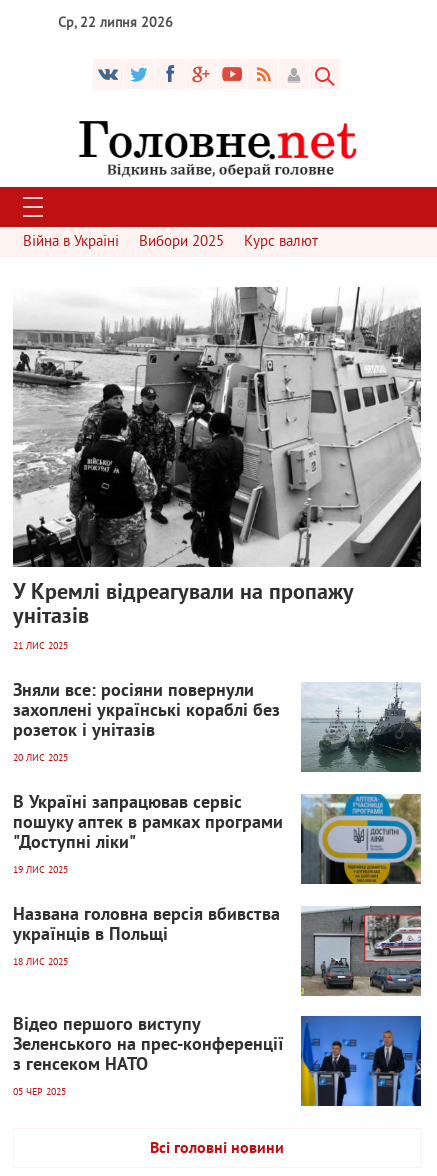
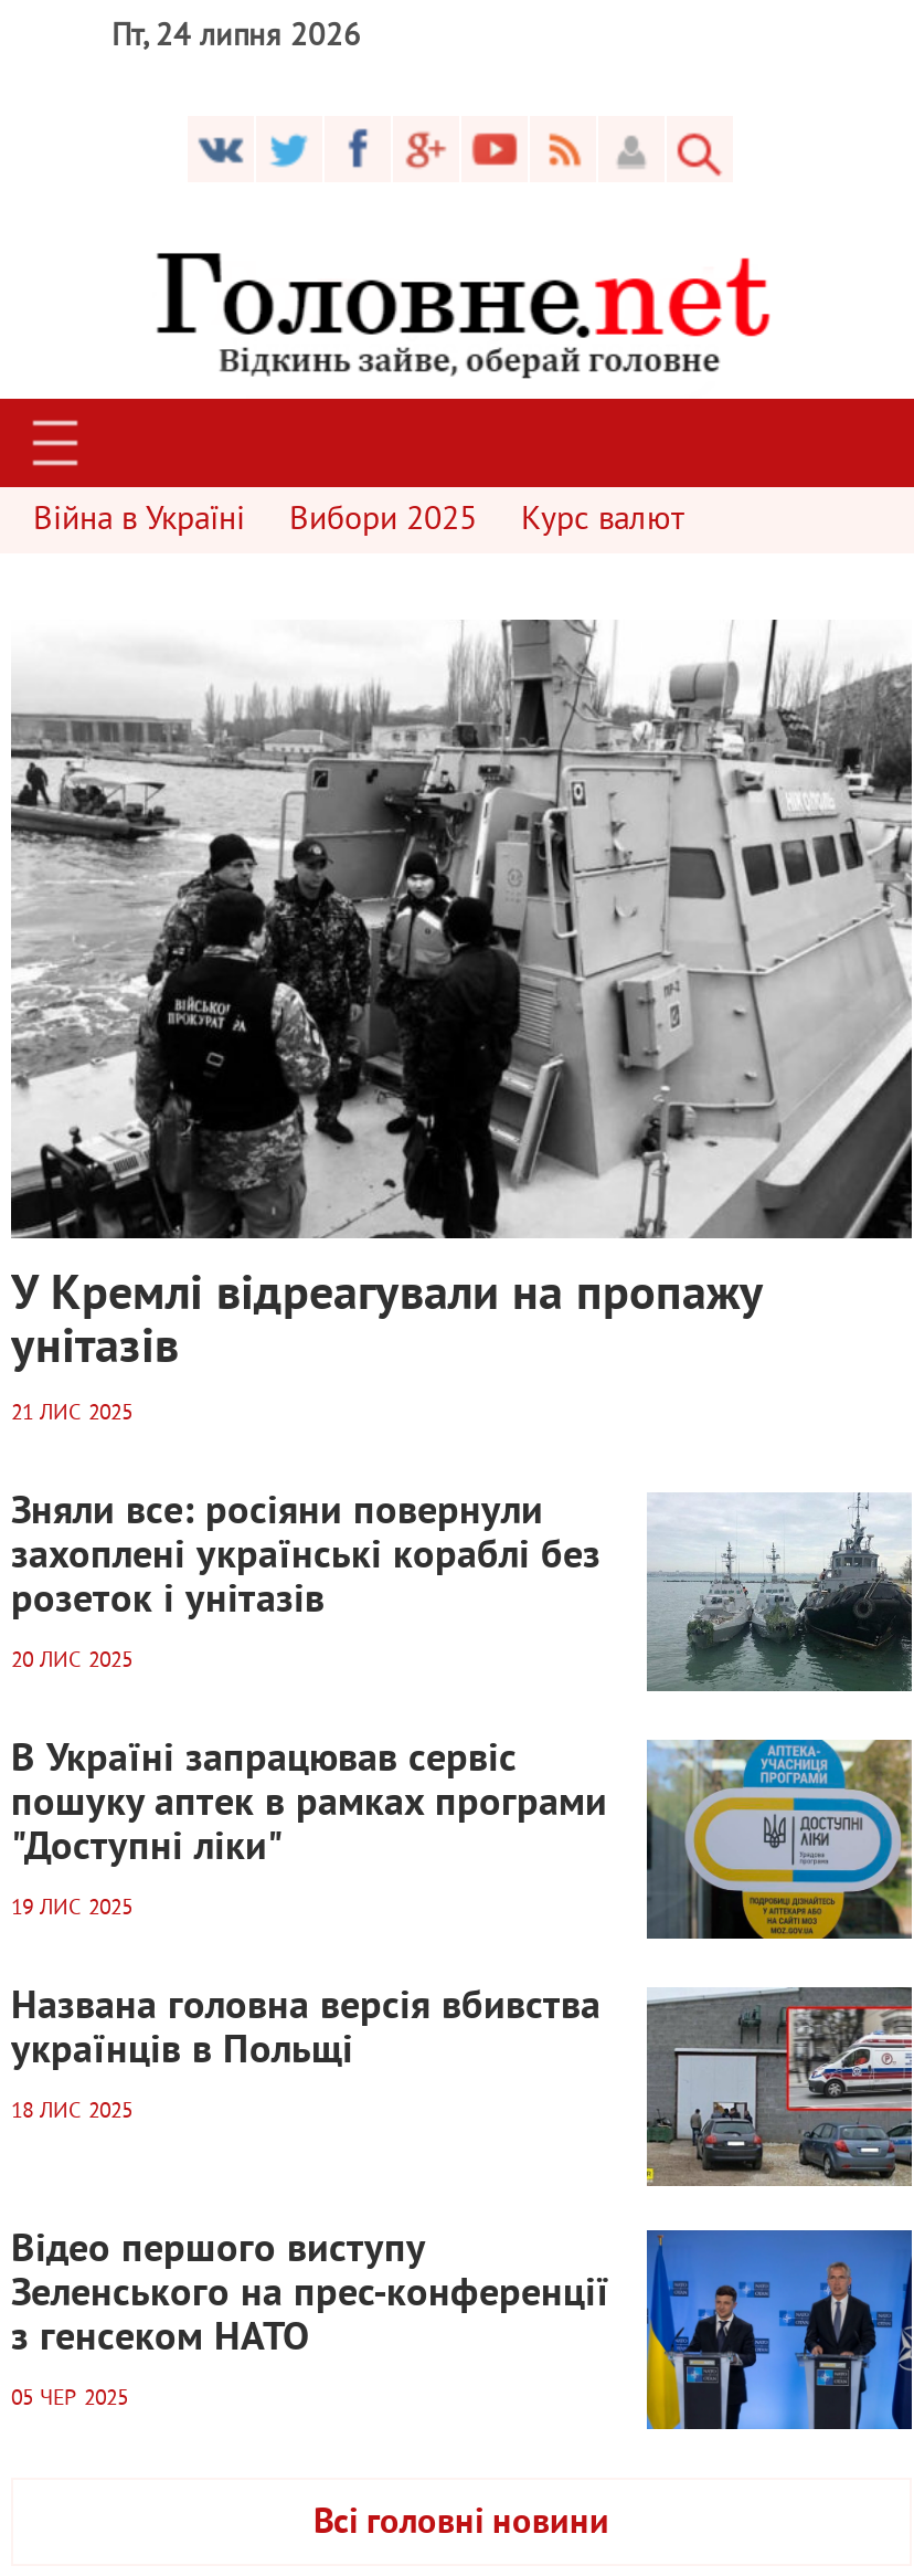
[57,15,172,32] Ср, 22 липня 2026 -> [111,19,361,56] Пт, 24 липня 2026

